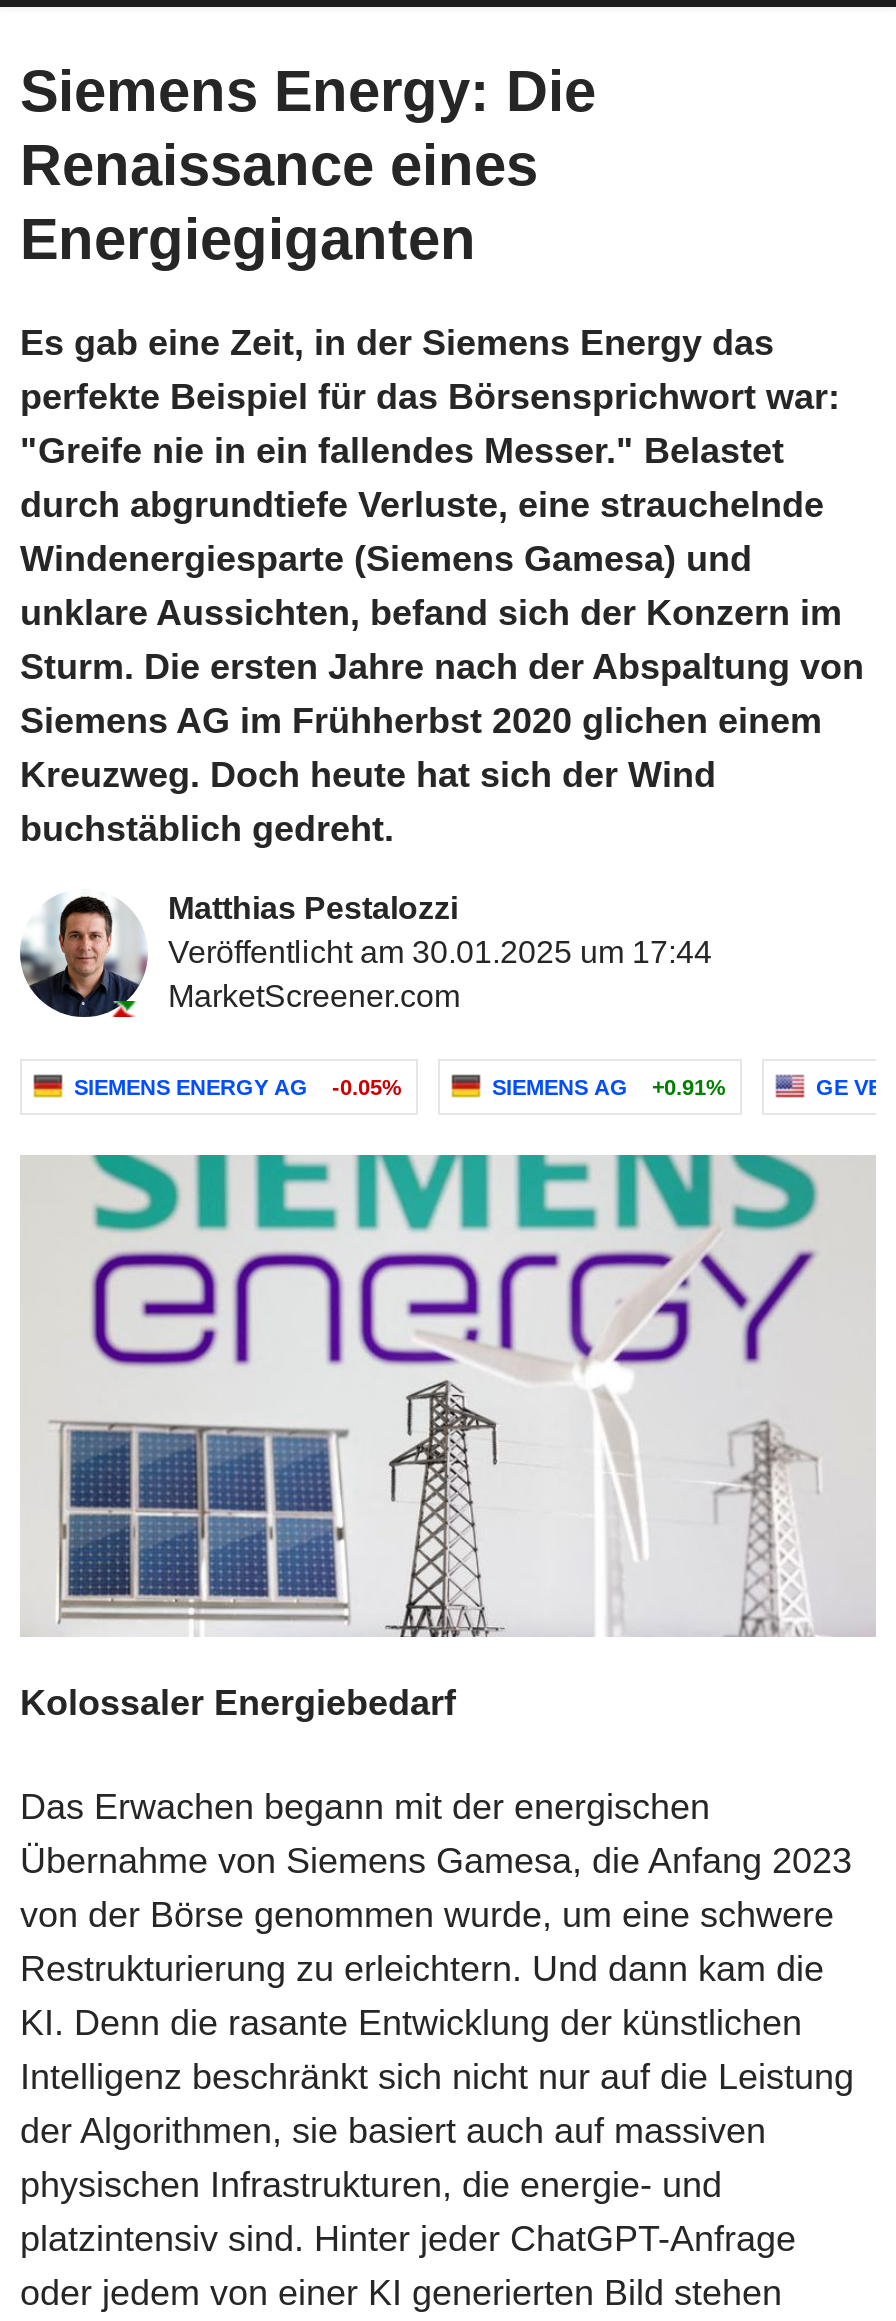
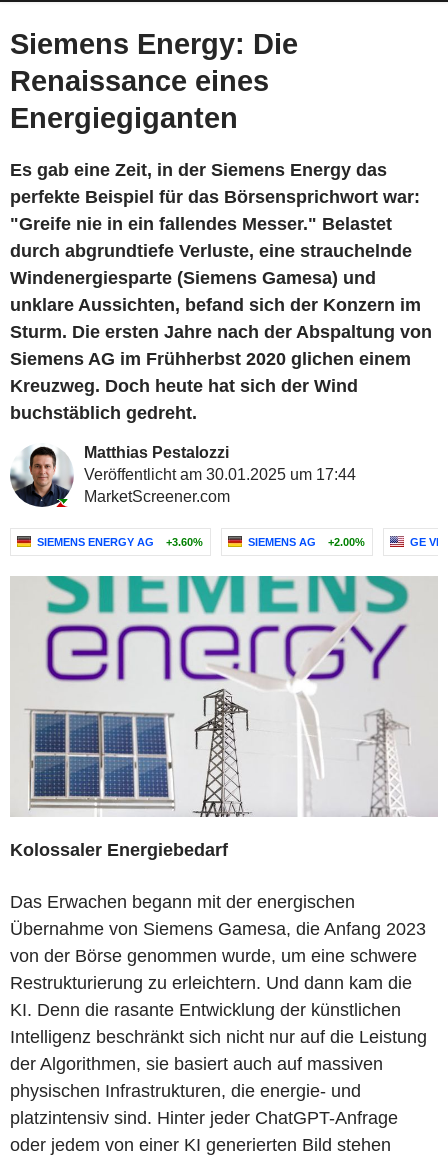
[74,1075,402,1099] SIEMENS ENERGY AG -0.05% -> [37,536,203,548] SIEMENS ENERGY AG +3.60%
[492,1075,726,1099] SIEMENS AG +0.91% -> [248,536,365,548] SIEMENS AG +2.00%

